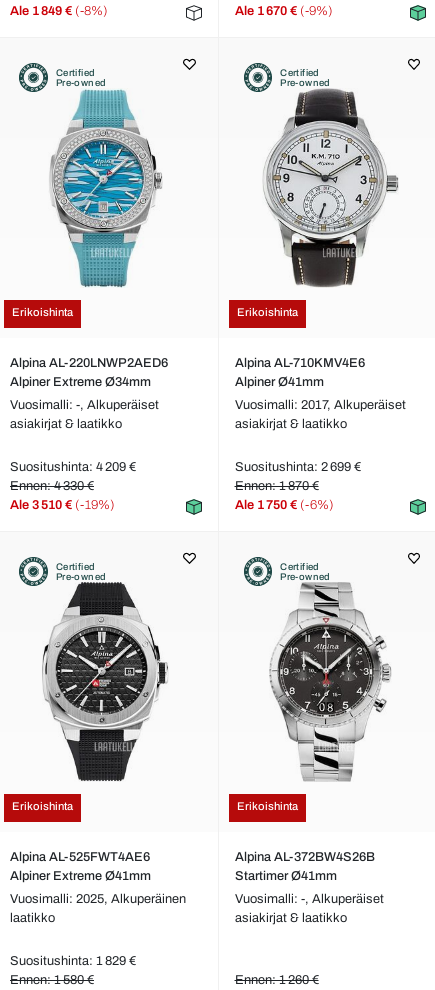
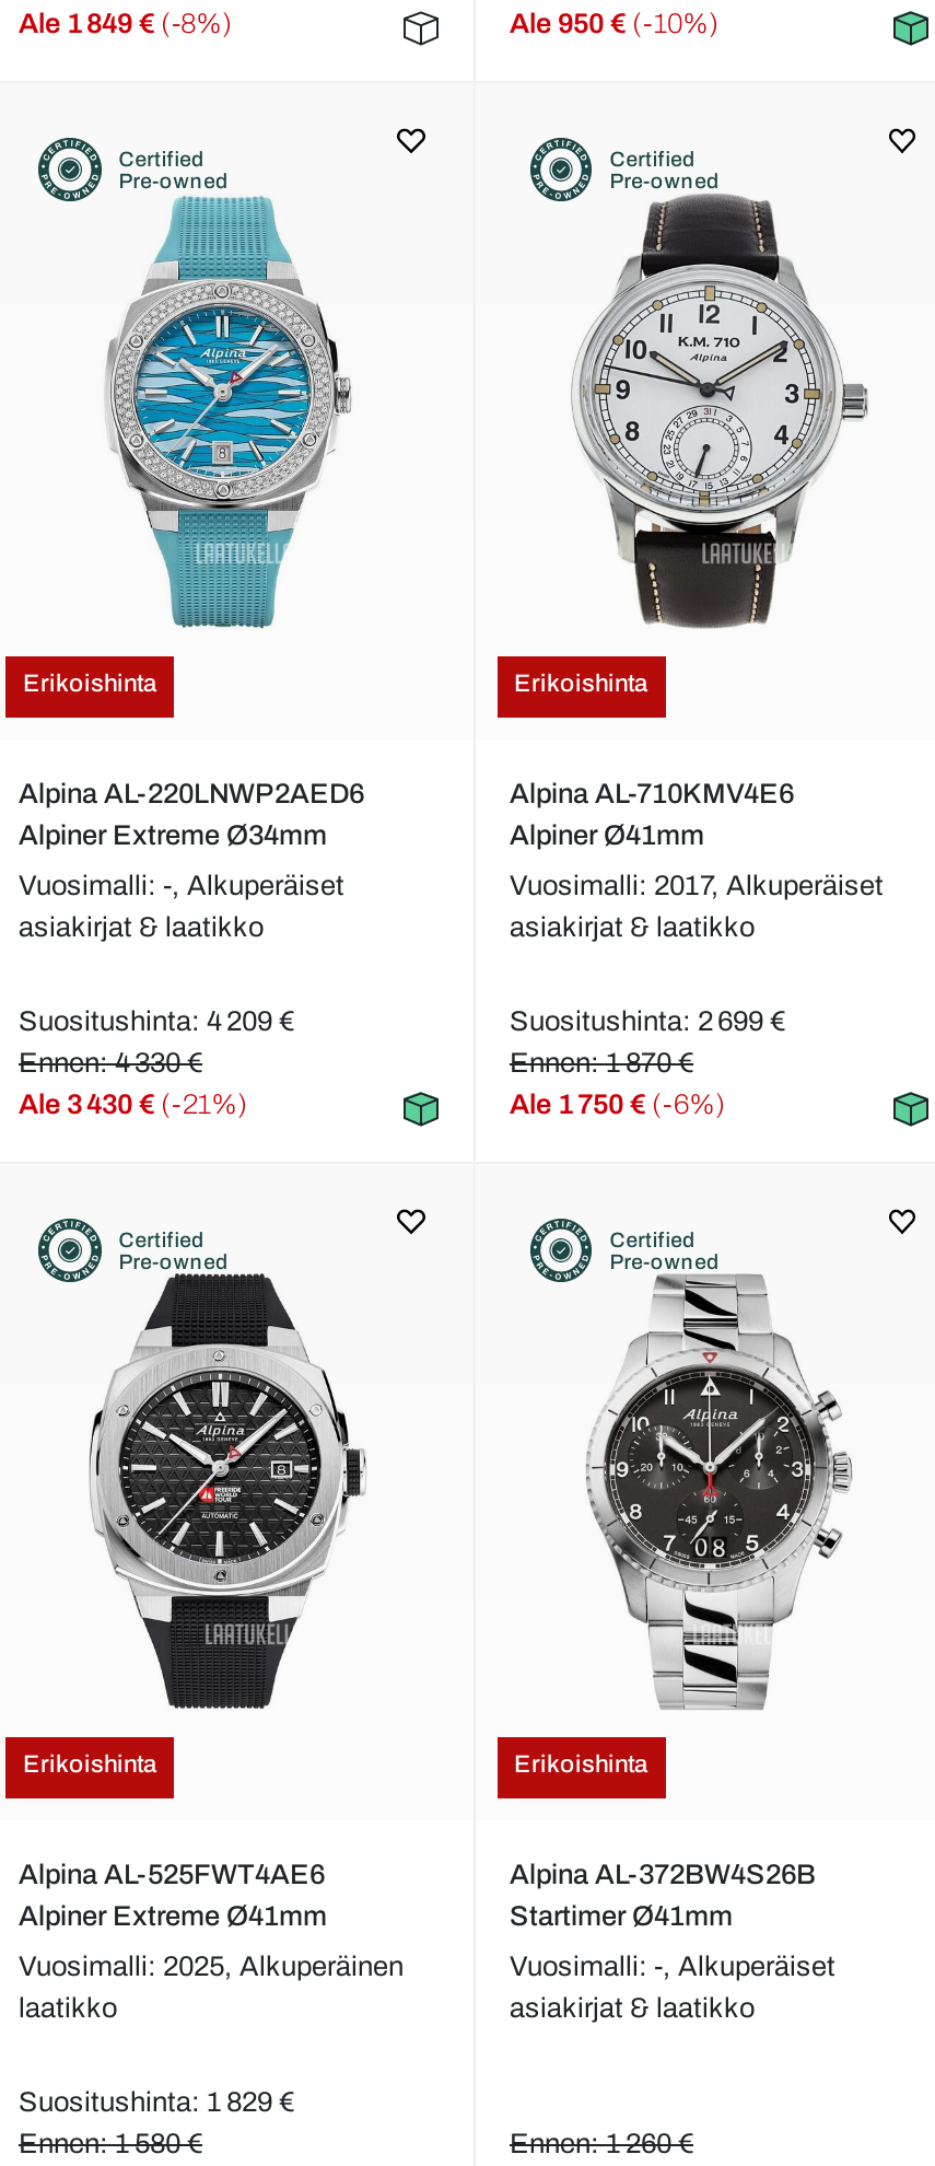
[234,4,332,18] Ale 1 670 €(-9%) -> [510,9,720,39] Ale 950 €(-10%)
[10,498,115,512] Ale 3 510 €(-19%) -> [19,1090,248,1120] Ale 3 430 €(-21%)

